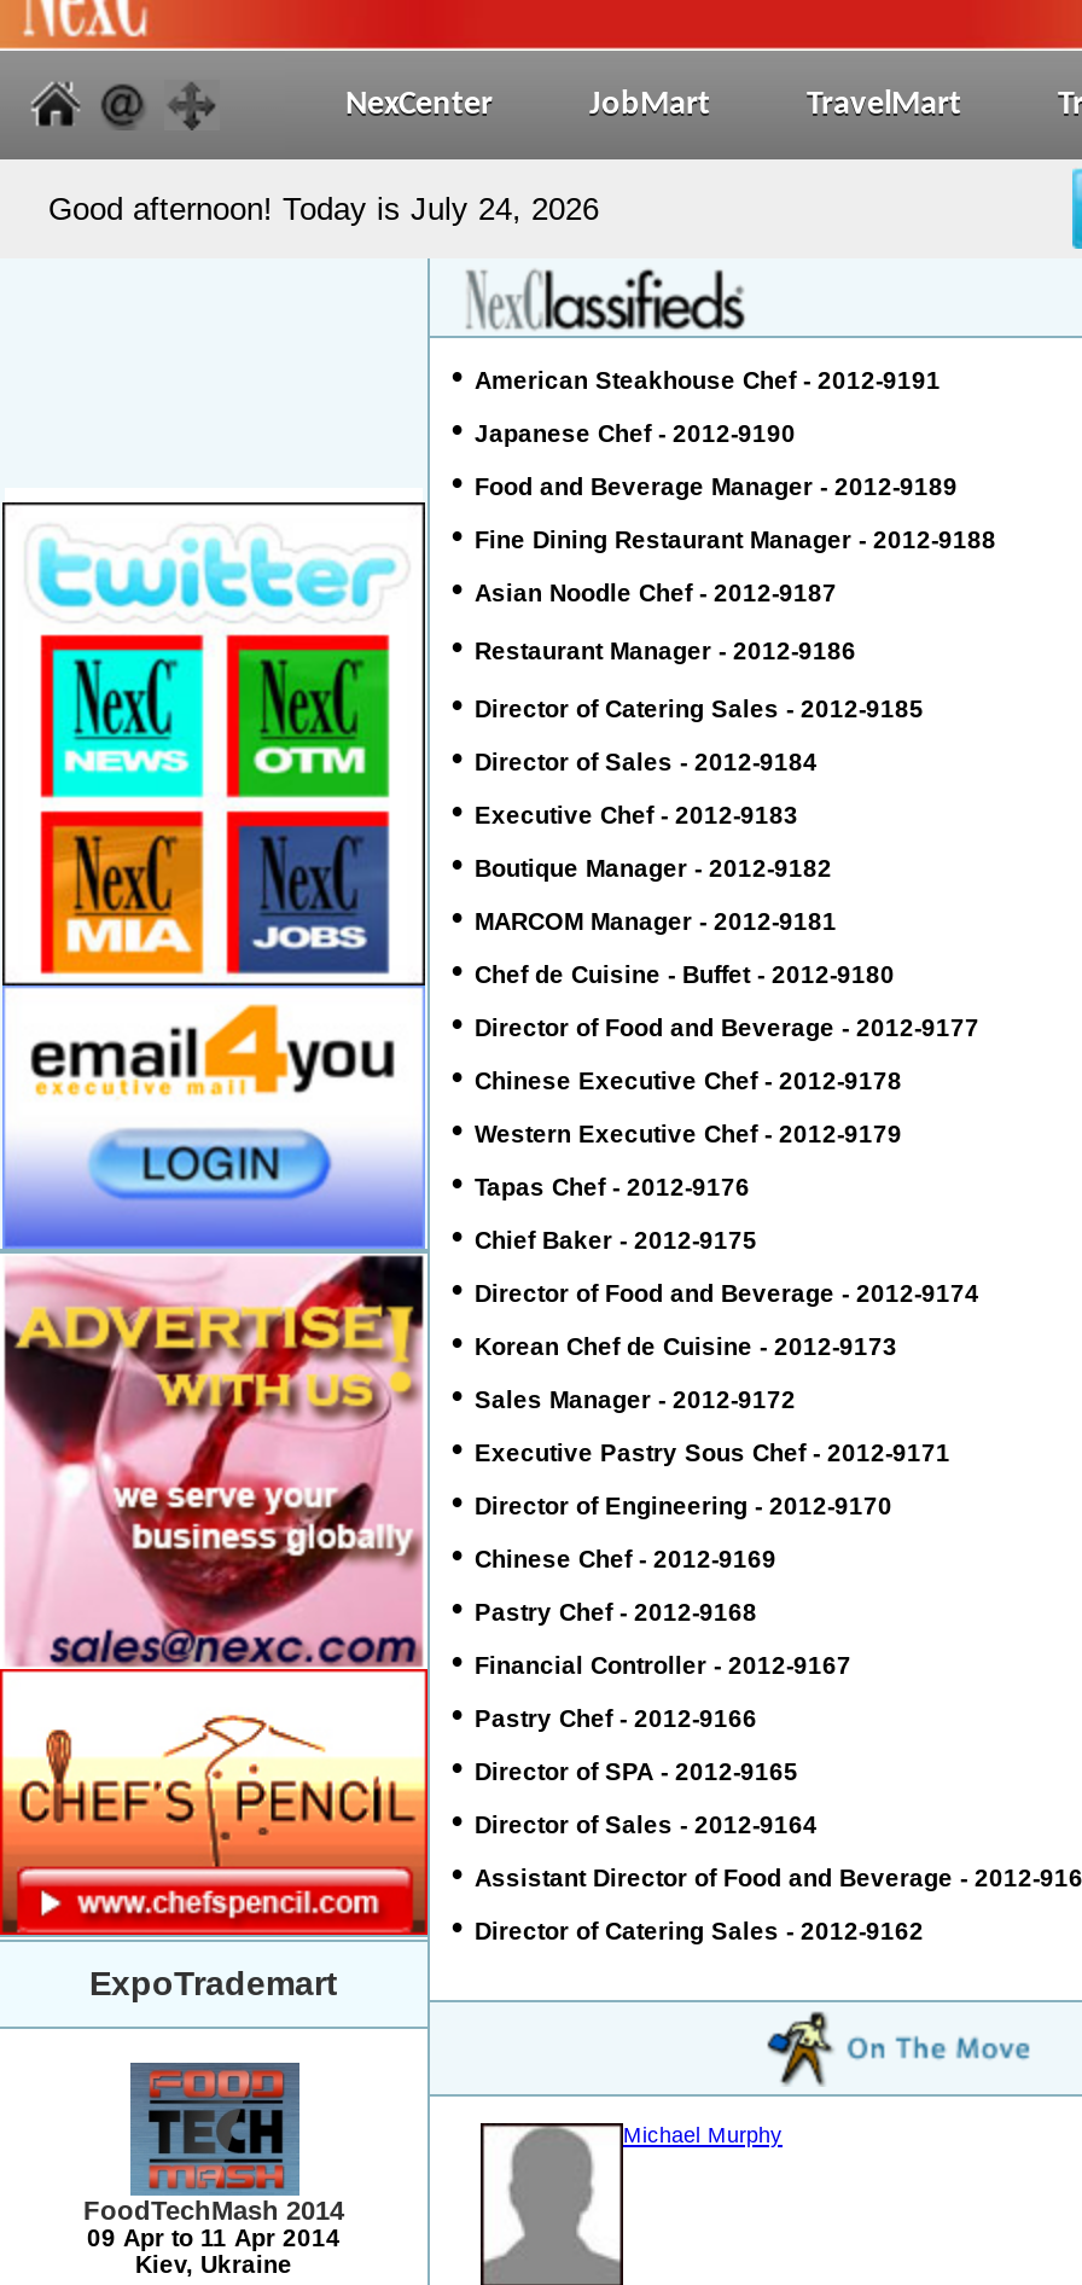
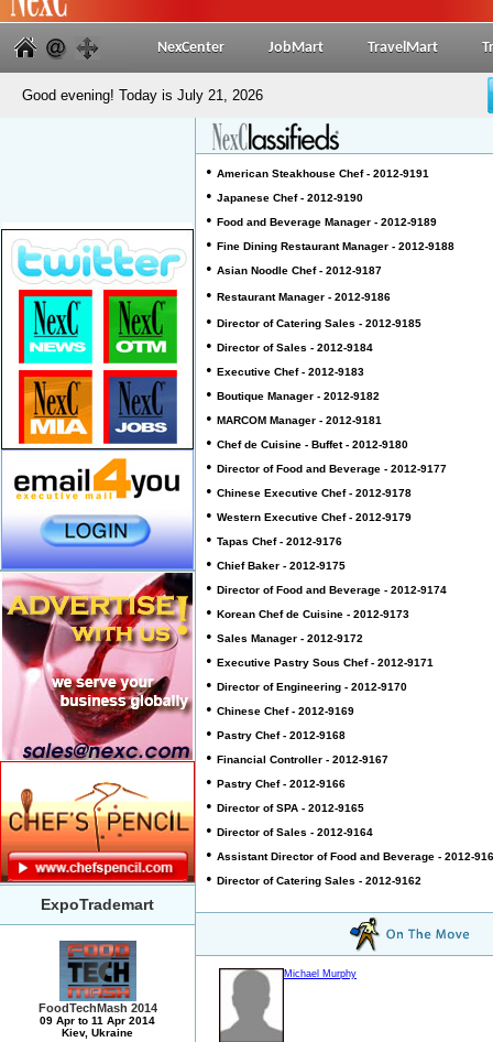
[48,191,599,227] Good afternoon! Today is July 24, 2026 -> [22,87,263,104] Good evening! Today is July 21, 2026

